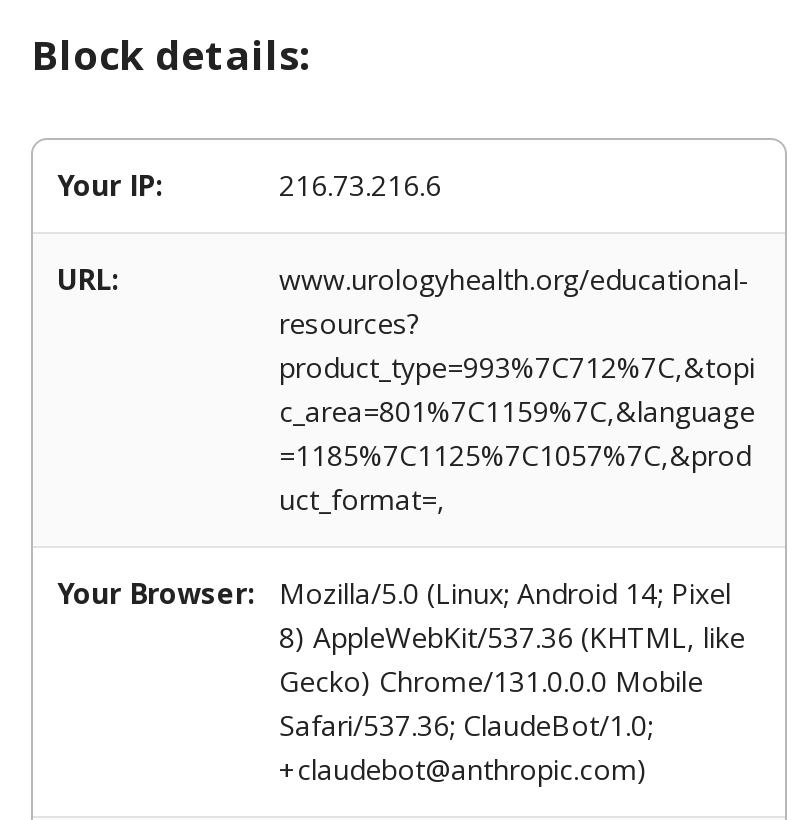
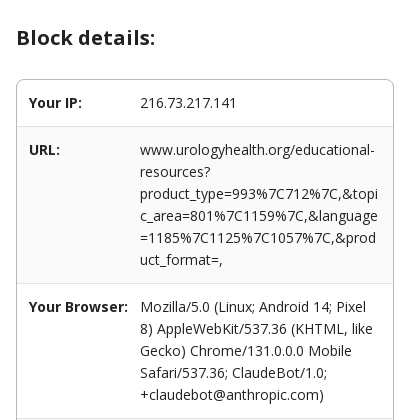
[279,166,441,204] 216.73.216.6 -> [140,93,237,112] 216.73.217.141

